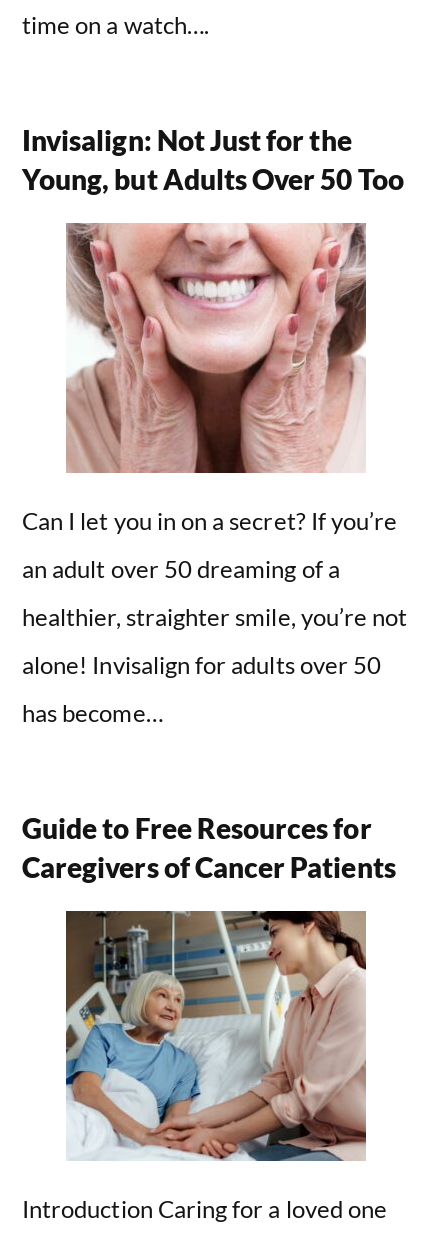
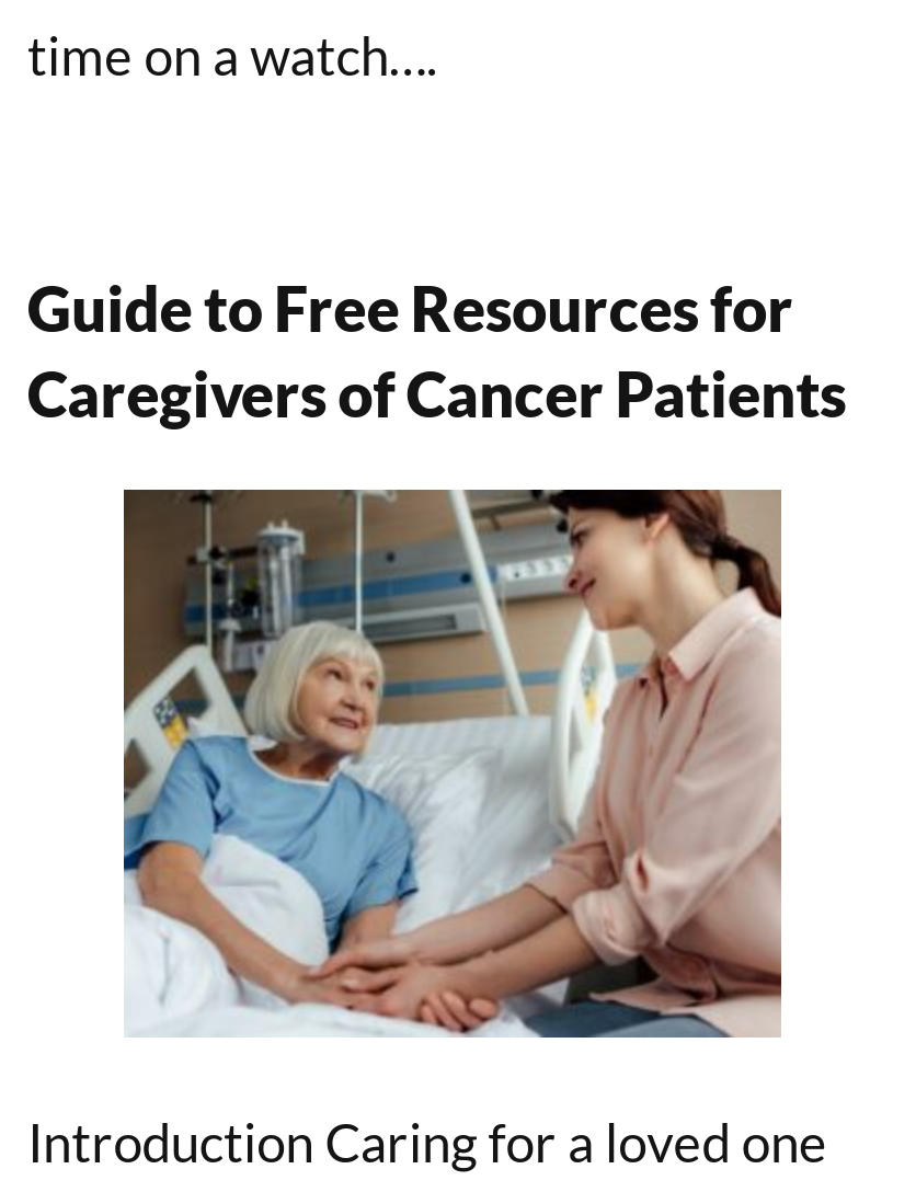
[22,123,404,196] Invisalign: Not Just for the | Young, but Adults Over 50 Too -> none
[22,223,407,727] [image] | Can I let you in on a secret? If you’re | an adult over 50 dreaming of a | healthier, straighter smile, you’re not | alone! Invisalign for adults over 50 | has become… -> none

